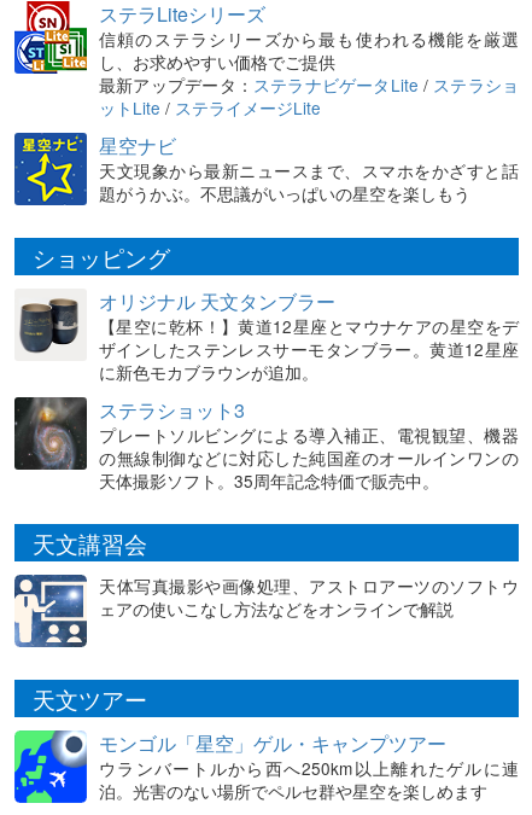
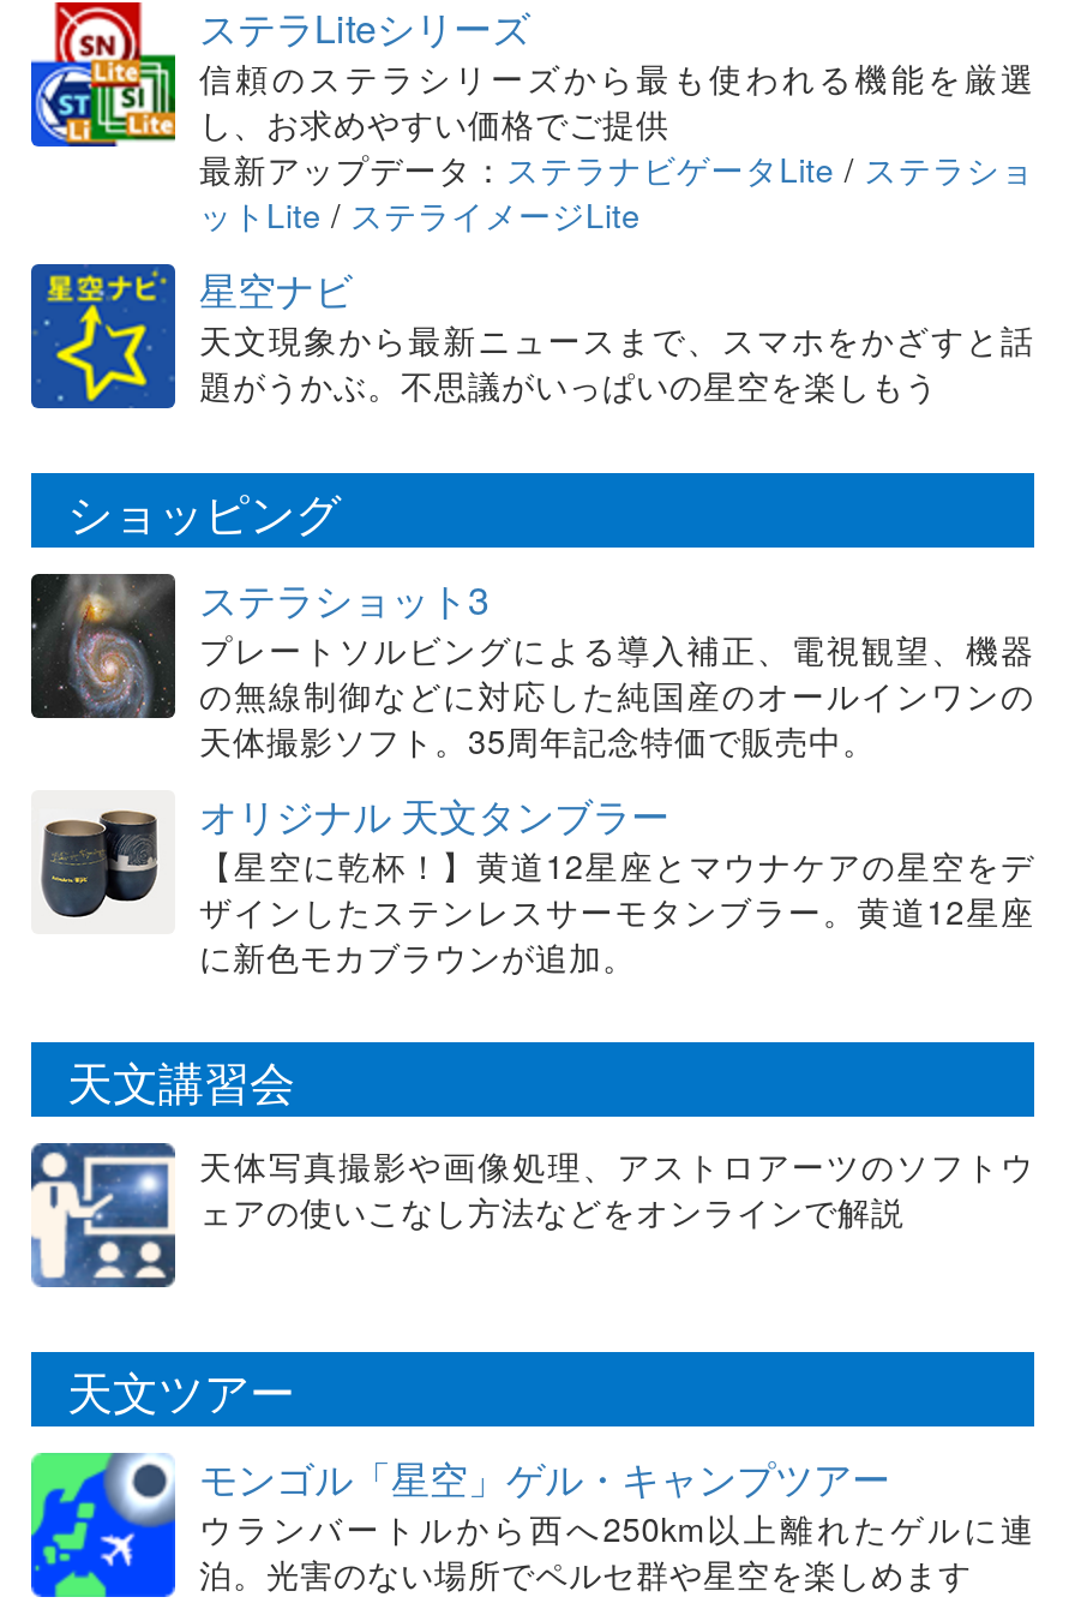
moved [18,288,519,385] -> [38,789,1034,981]: [image] | オリジナル 天文タンブラー | 【星空に乾杯！】黄道12星座とマウナケアの星空をデ | ザインしたステンレスサーモタンブラー。黄道12星座 | に新色モカブラウンが追加。
moved [13,396,519,493] -> [29,572,1034,765]: [image] | ステラショット3 | プレートソルビングによる導入補正、電視観望、機器 | の無線制御などに対応した純国産のオールインワンの | 天体撮影ソフト。35周年記念特価で販売中。

